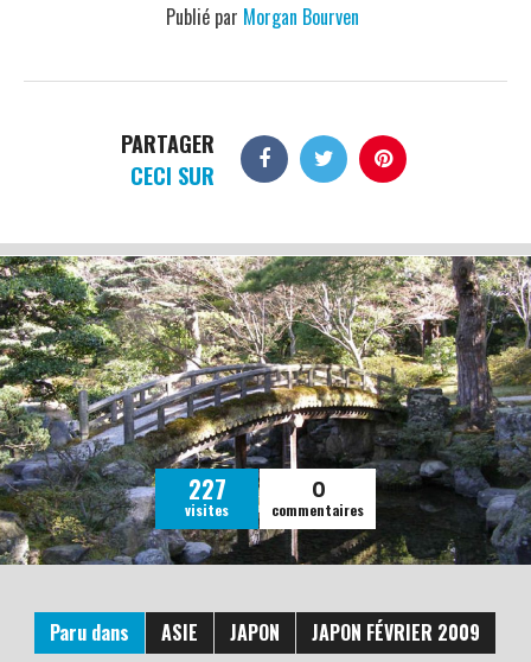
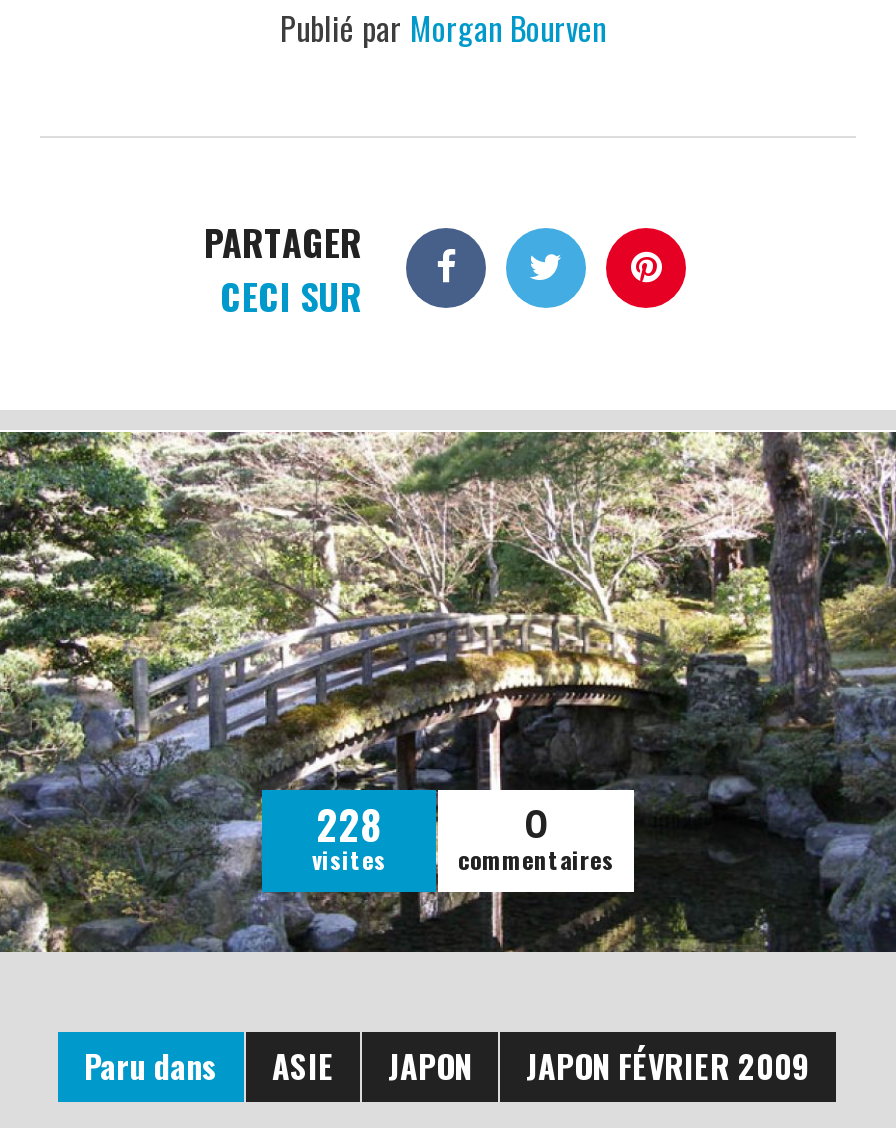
[188,471,226,507] 227 -> [316,794,382,854] 228

